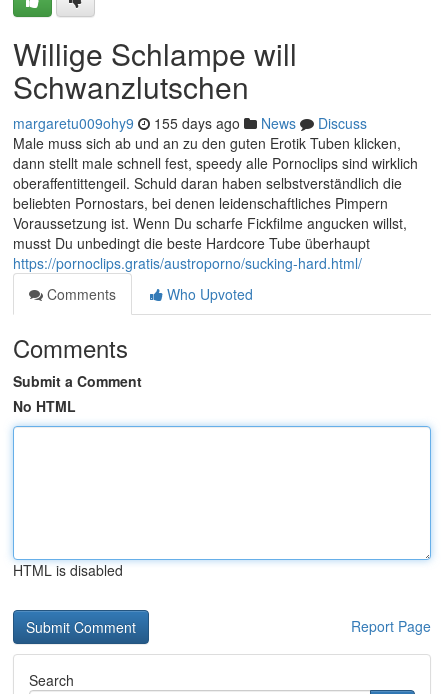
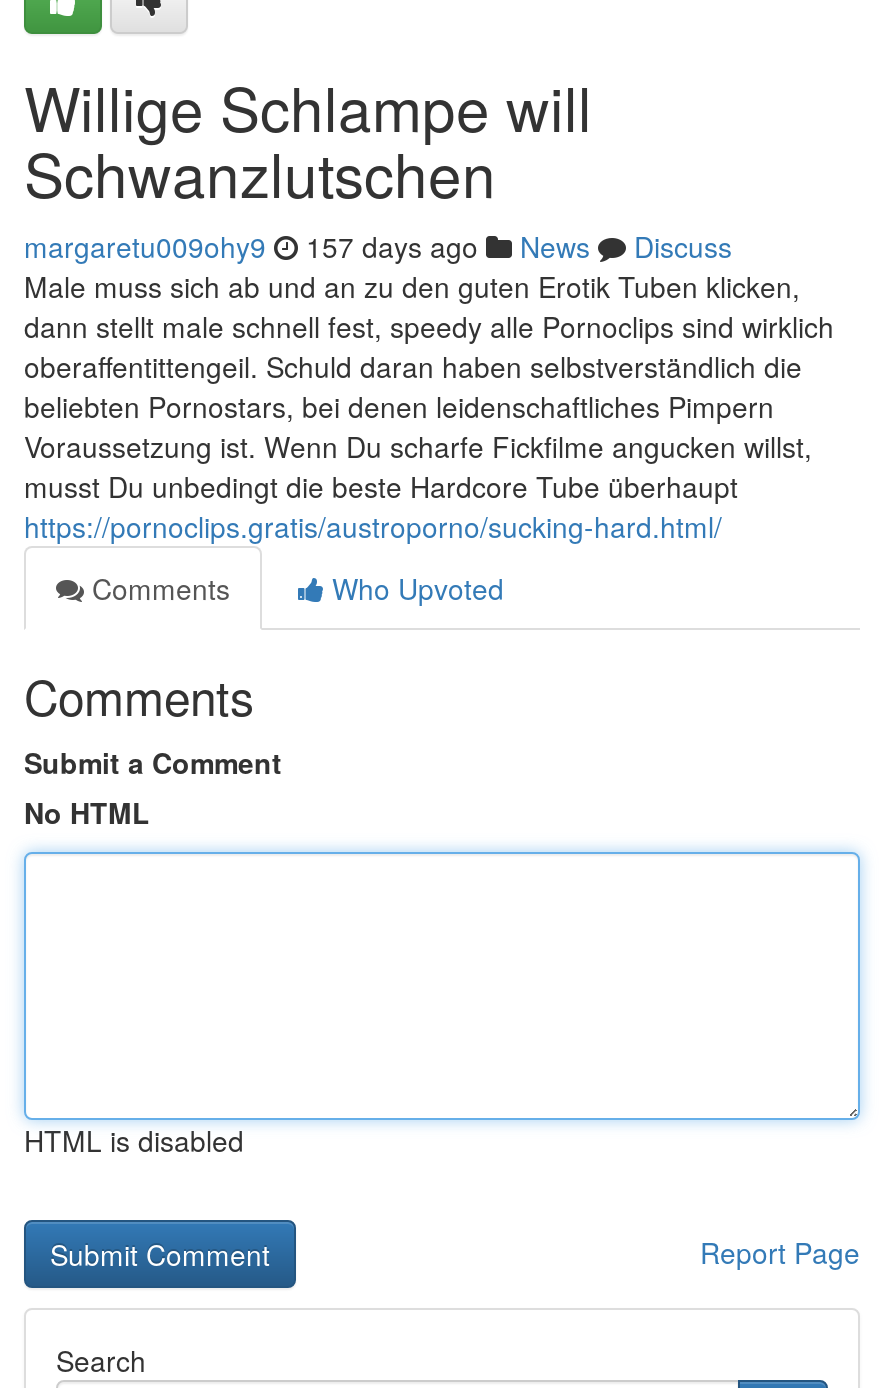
[13,113,367,133] margaretu009ohy9 155 days ago News Discuss -> [24,226,732,266] margaretu009ohy9 157 days ago News Discuss

